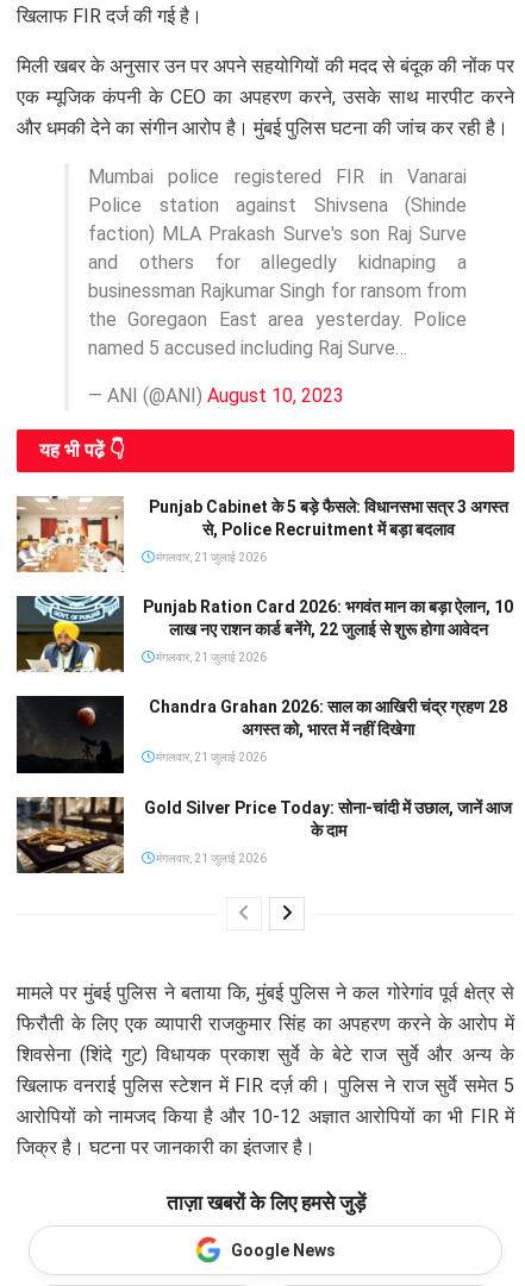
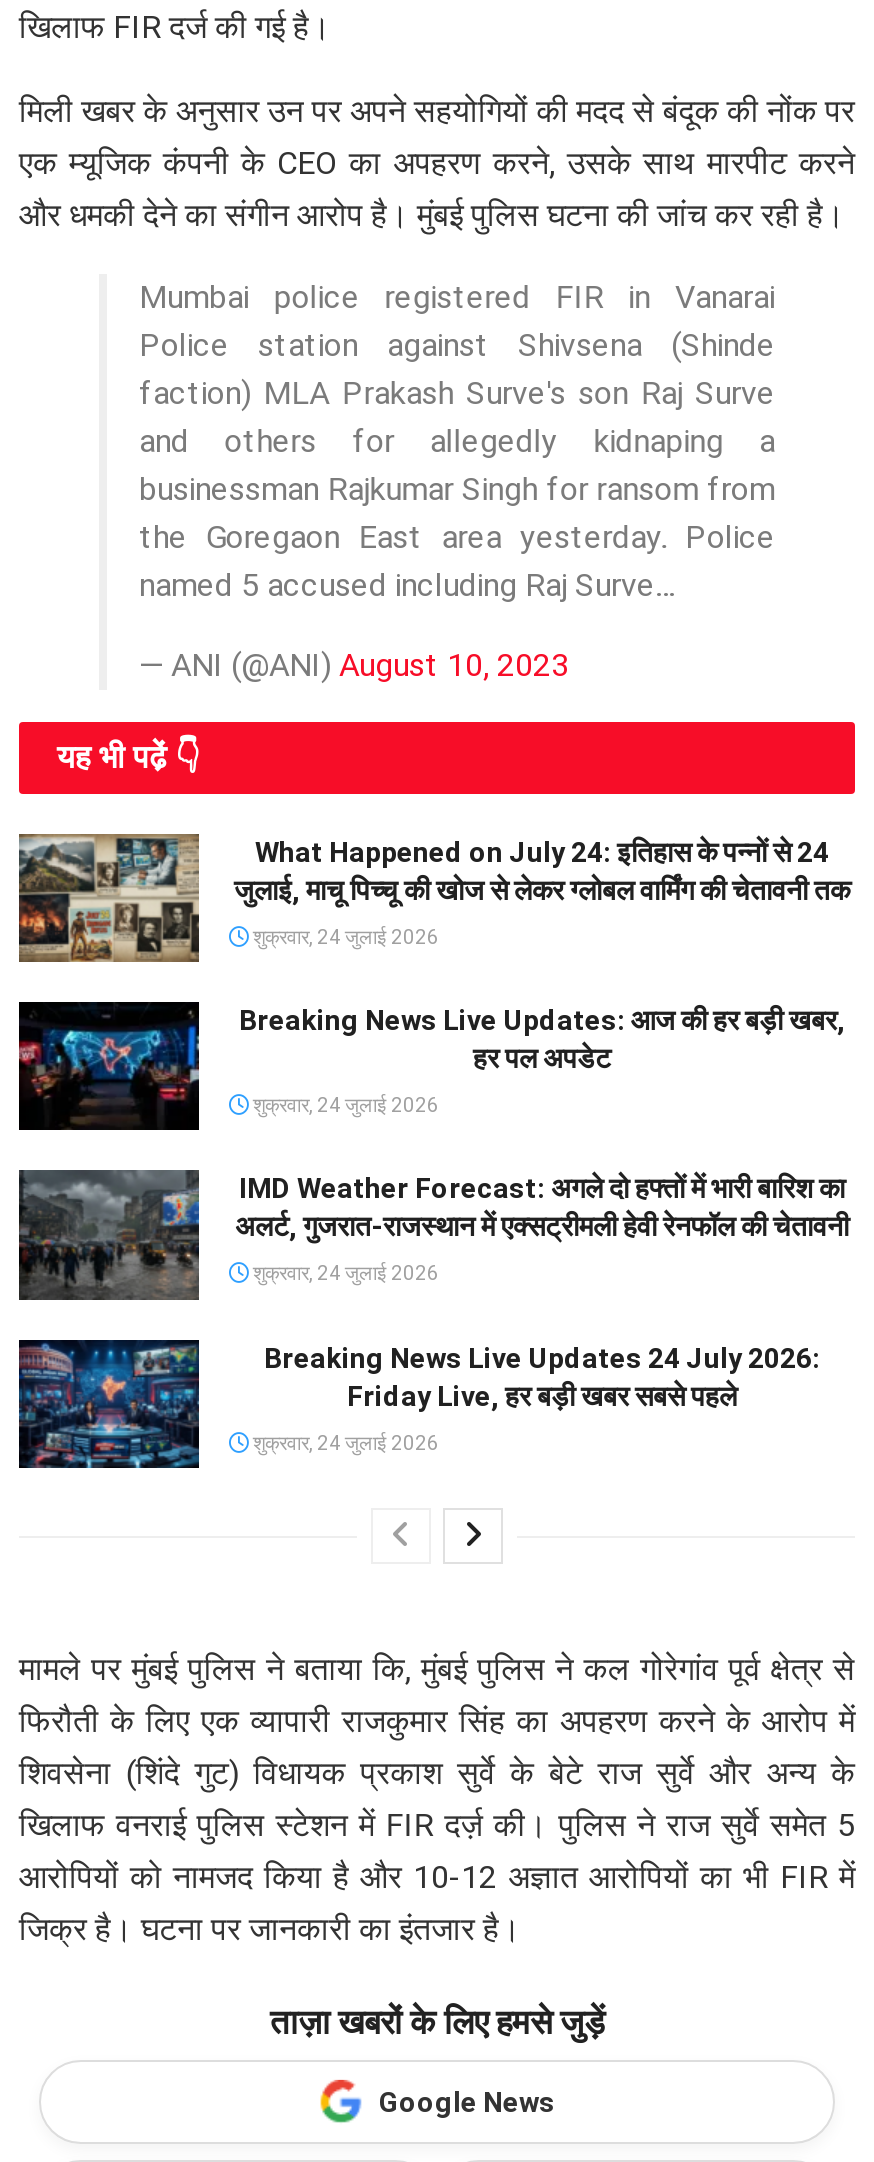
[17,496,508,572] [image] | Punjab Cabinet के 5 बड़े फैसले: विधानसभा सत्र 3 अगस्त | से, Police Recruitment में बड़ा बदलाव -> [19,832,850,964] [image] | What Happened on July 24: इतिहास के पन्नों से 24 | जुलाई, माचू पिच्चू की खोज से लेकर ग्लोबल वार्मिंग की चेतावनी तक
[154,550,267,563] मंगलवार, 21 जुलाई 2026 -> [249,925,439,947] शुक्रवार, 24 जुलाई 2026
[17,595,513,673] [image] | Punjab Ration Card 2026: भगवंत मान का बड़ा ऐलान, 10 | लाख नए राशन कार्ड बनेंगे, 22 जुलाई से शुरू होगा आवेदन -> [19,1000,845,1132] [image] | Breaking News Live Updates: आज की हर बड़ी खबर, | हर पल अपडेट
[154,651,267,664] मंगलवार, 21 जुलाई 2026 -> [249,1094,439,1116] शुक्रवार, 24 जुलाई 2026
[18,695,507,772] [image] | Chandra Grahan 2026: साल का आखिरी चंद्र ग्रहण 28 | अगस्त को, भारत में नहीं दिखेगा -> [19,1168,849,1300] [image] | IMD Weather Forecast: अगले दो हफ्तों में भारी बारिश का | अलर्ट, गुजरात-राजस्थान में एक्सट्रीमली हेवी रेनफॉल की चेतावनी
[154,751,267,764] मंगलवार, 21 जुलाई 2026 -> [249,1263,439,1285] शुक्रवार, 24 जुलाई 2026
[15,796,267,874] [image] | मंगलवार, 21 जुलाई 2026 -> [17,1338,439,1470] [image] | शुक्रवार, 24 जुलाई 2026
[144,798,512,839] Gold Silver Price Today: सोना-चांदी में उछाल, जानें आज | के दाम -> [264,1341,820,1411] Breaking News Live Updates 24 July 2026: | Friday Live, हर बड़ी खबर सबसे पहले

